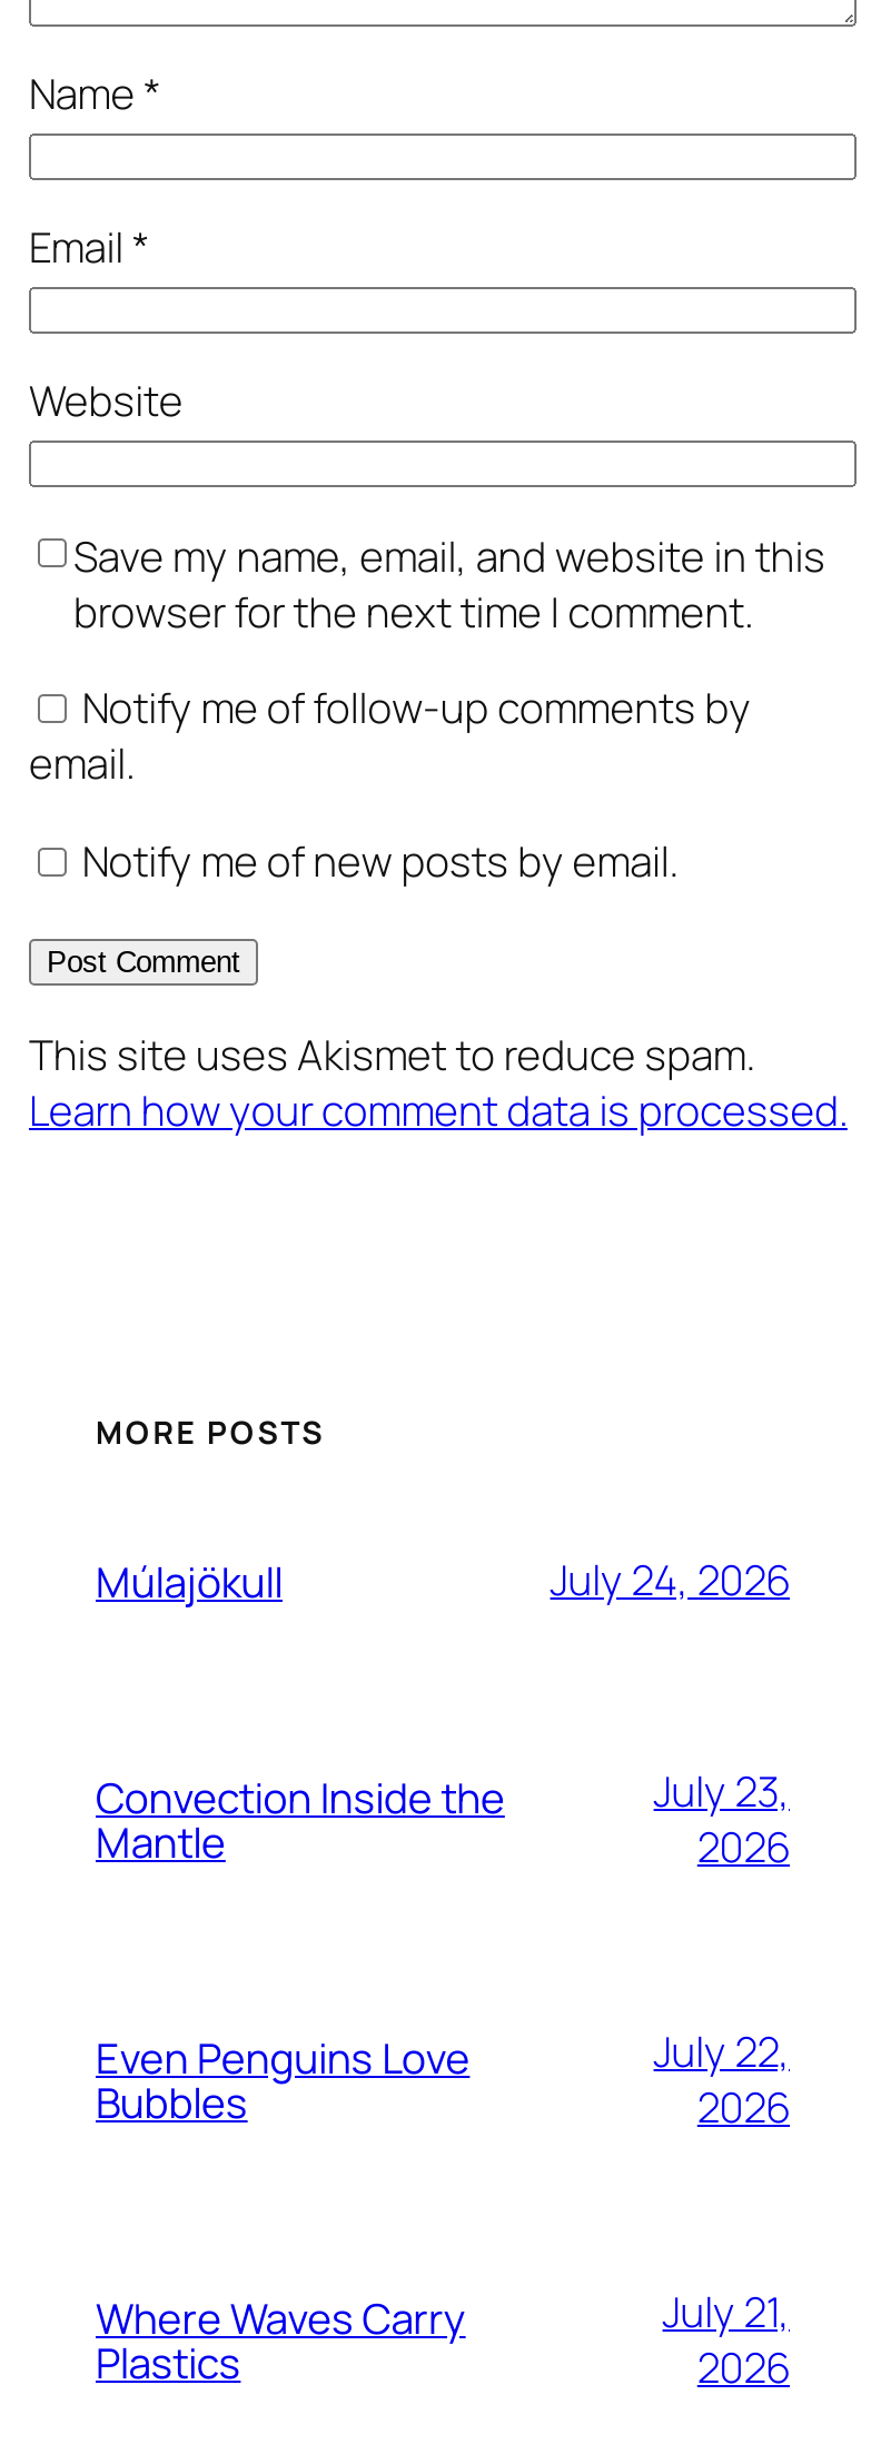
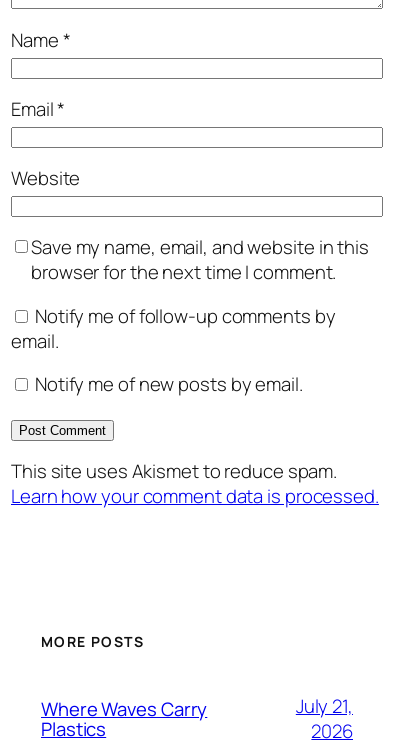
[96,1551,790,1610] Múlajökull | July 24, 2026 -> none
[96,1768,505,1871] Convection Inside the | Mantle -> none
[654,1762,790,1875] July 23, | 2026 -> none
[96,2029,470,2131] Even Penguins Love | Bubbles -> none
[654,2022,790,2135] July 22, | 2026 -> none

